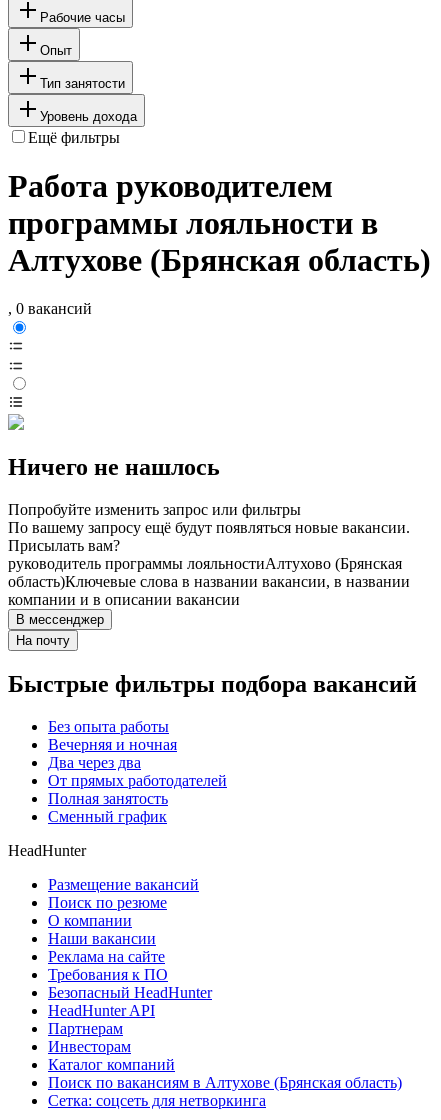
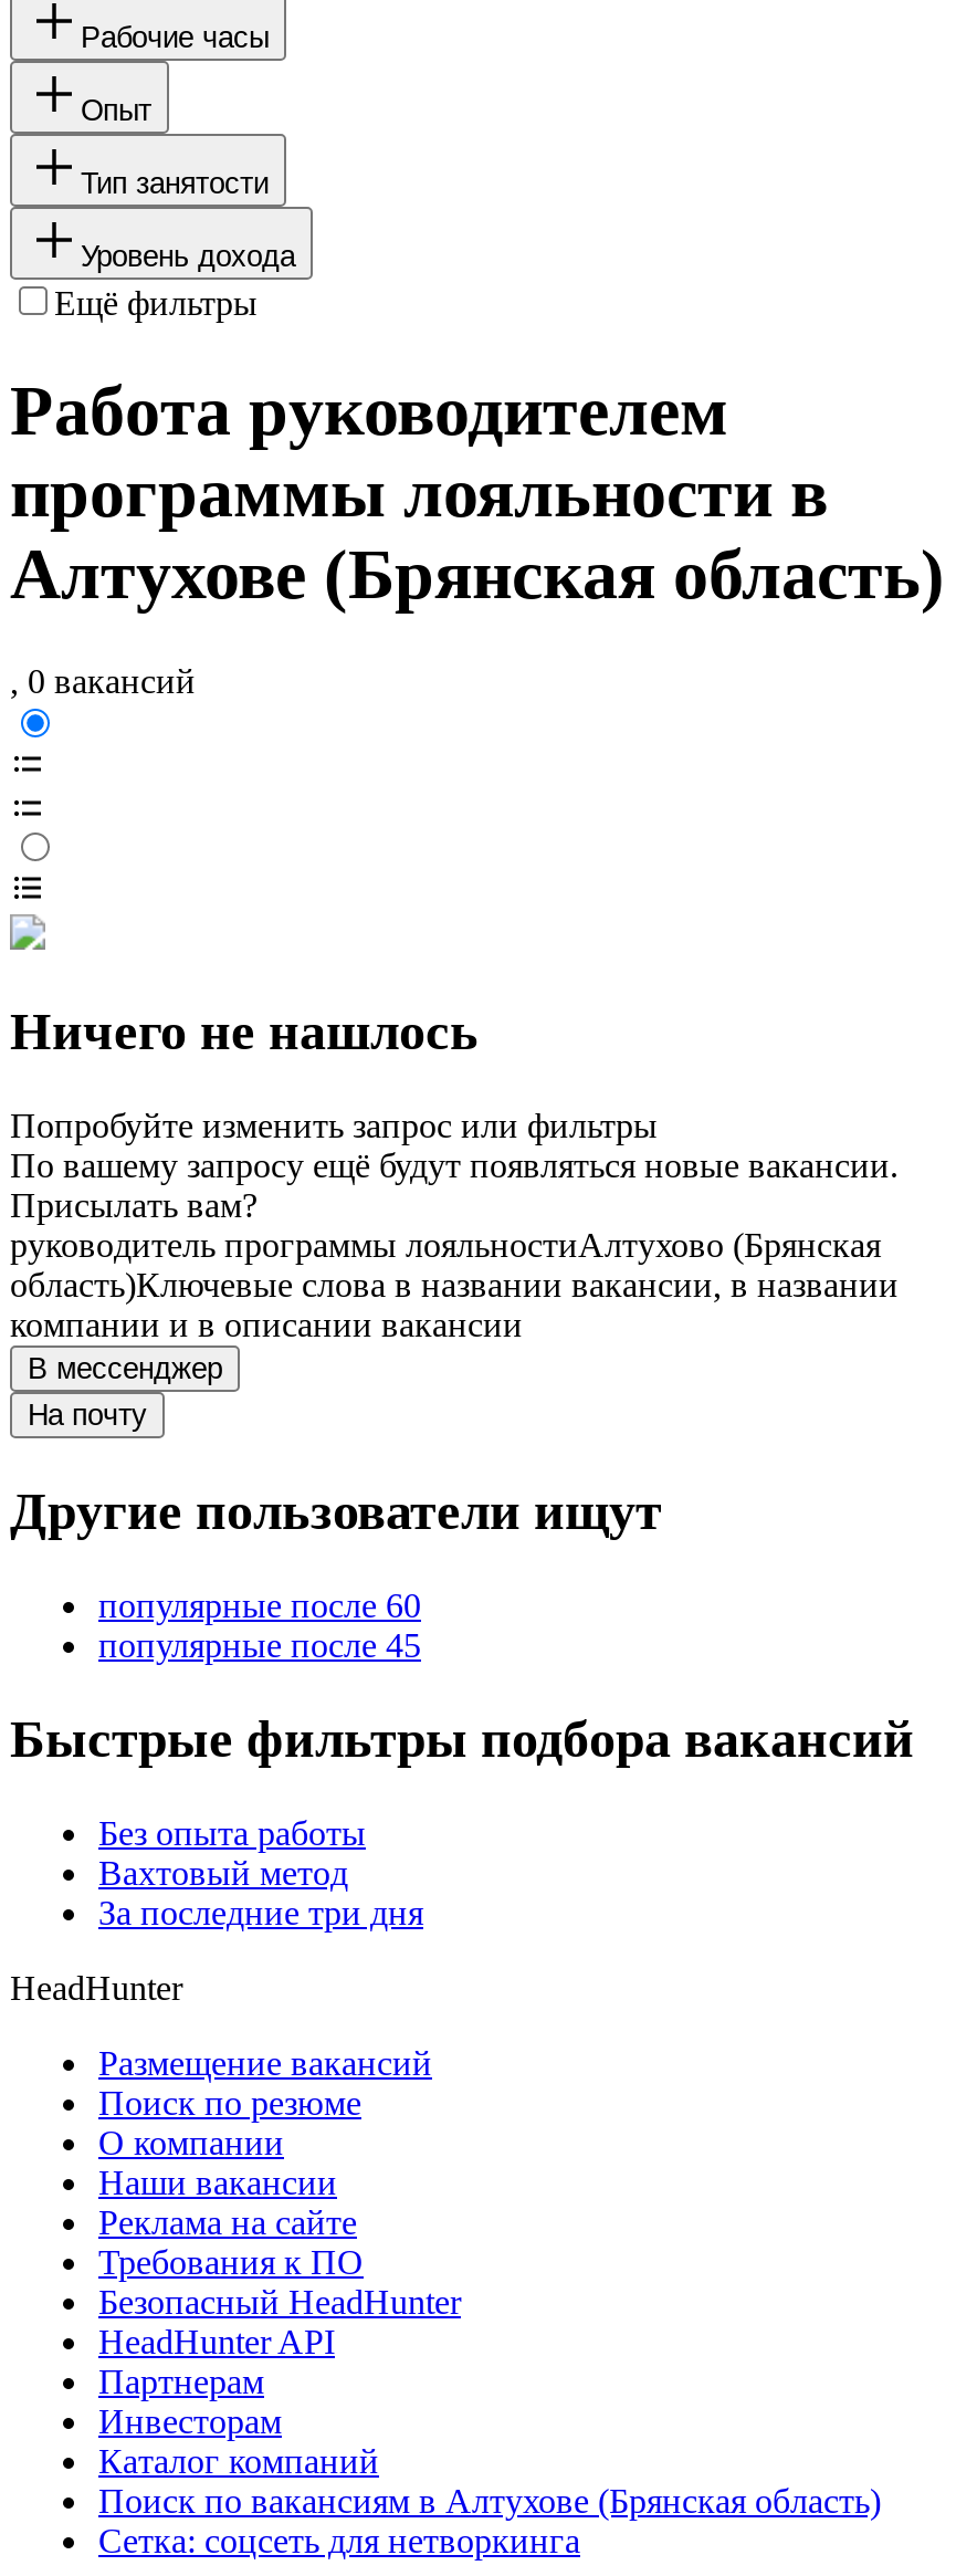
none -> [10,1483,662,1664] Другие пользователи ищут | популярные после 60 | популярные после 45
moved [8,671,417,735] -> [10,1710,914,1852]: Быстрые фильтры подбора вакансий | Без опыта работы
[48,736,227,825] Вечерняя и ночная | Два через два | От прямых работодателей | Полная занятость | Сменный график -> [98,1854,423,1931] Вахтовый метод | За последние три дня

